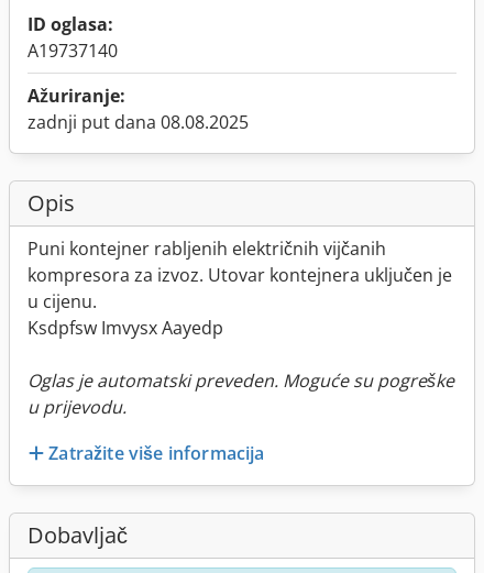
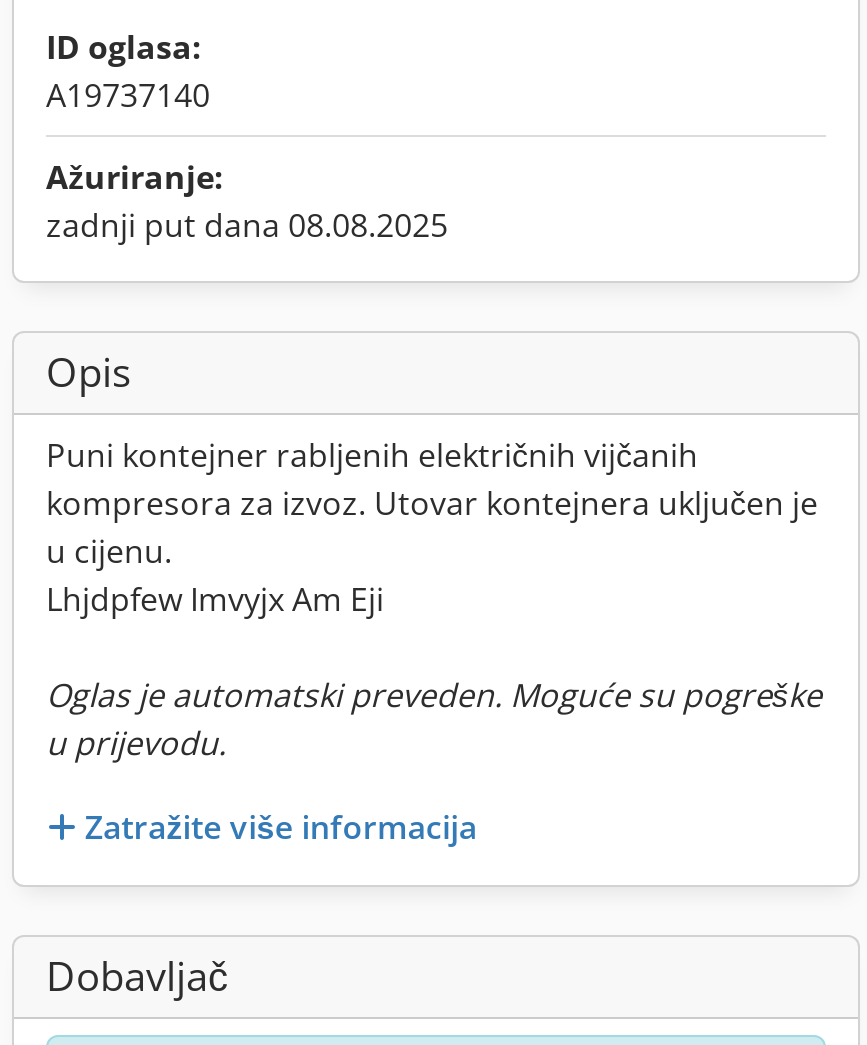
[28,316,223,340] Ksdpfsw Imvysx Aayedp -> [46,577,384,621] Lhjdpfew Imvyjx Am Eji

